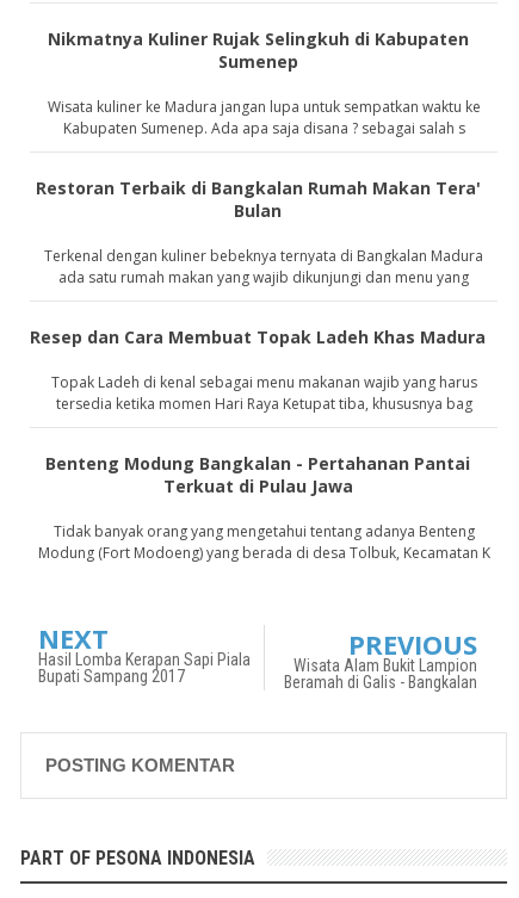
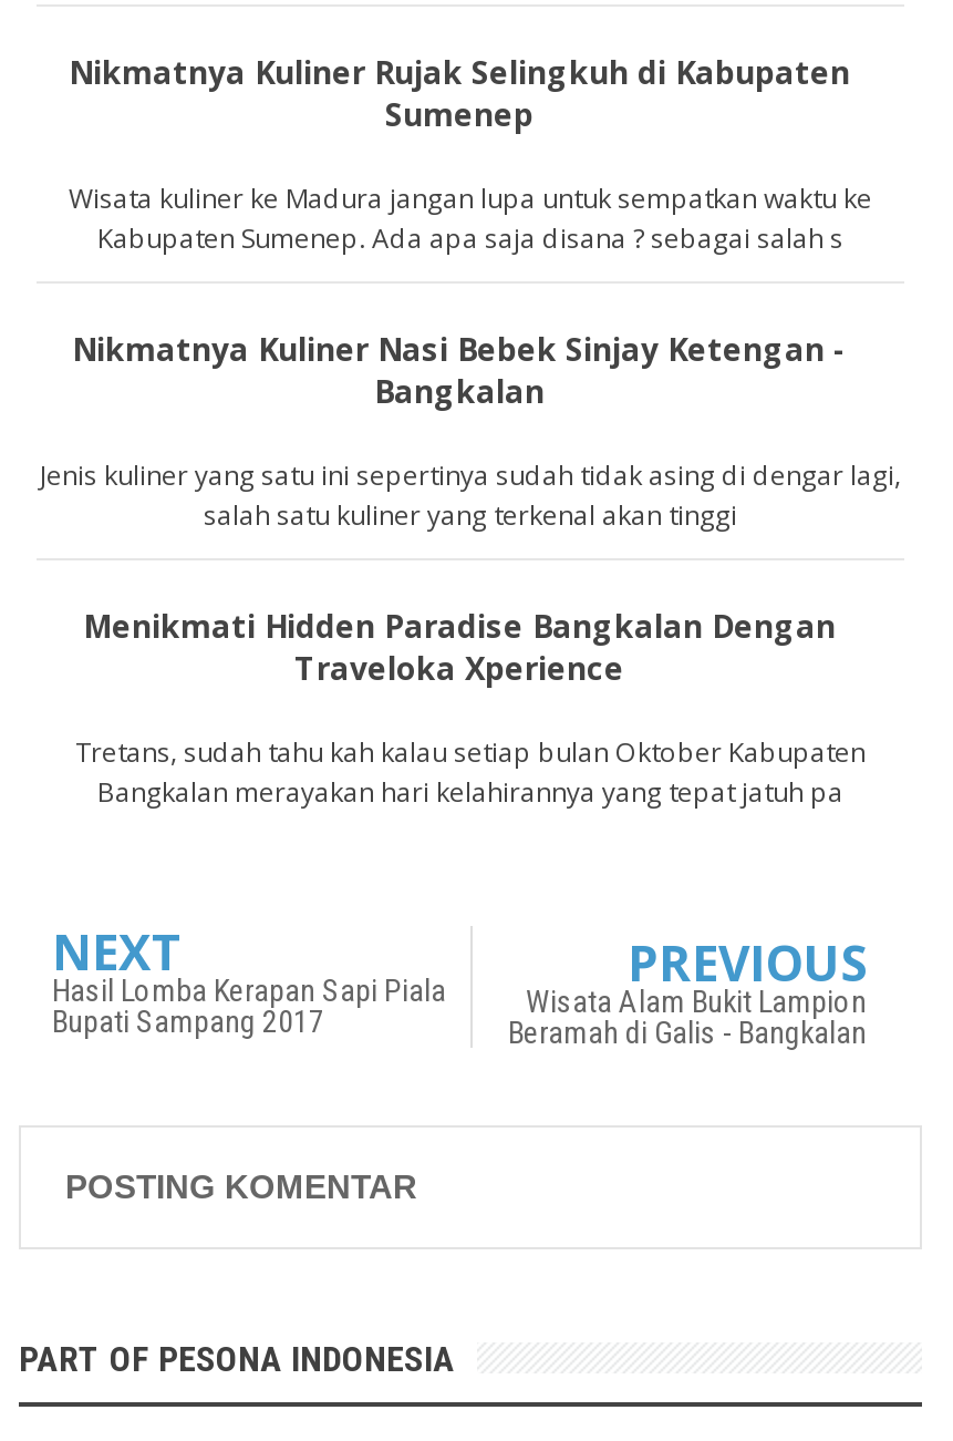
[30,177,490,563] Restoran Terbaik di Bangkalan Rumah Makan Tera' | Bulan | Terkenal dengan kuliner bebeknya ternyata di Bangkalan Madura | ada satu rumah makan yang wajib dikunjungi dan menu yang | Resep dan Cara Membuat Topak Ladeh Khas Madura | Topak Ladeh di kenal sebagai menu makanan wajib yang harus | tersedia ketika momen Hari Raya Ketupat tiba, khususnya bag | Benteng Modung Bangkalan - Pertahanan Pantai | Terkuat di Pulau Jawa | Tidak banyak orang yang mengetahui tentang adanya Benteng | Modung (Fort Modoeng) yang berada di desa Tolbuk, Kecamatan K -> [40,328,901,811] Nikmatnya Kuliner Nasi Bebek Sinjay Ketengan - | Bangkalan | Jenis kuliner yang satu ini sepertinya sudah tidak asing di dengar lagi, | salah satu kuliner yang terkenal akan tinggi | Menikmati Hidden Paradise Bangkalan Dengan | Traveloka Xperience | Tretans, sudah tahu kah kalau setiap bulan Oktober Kabupaten | Bangkalan merayakan hari kelahirannya yang tepat jatuh pa

